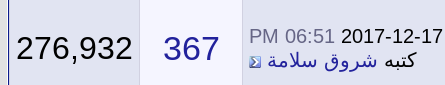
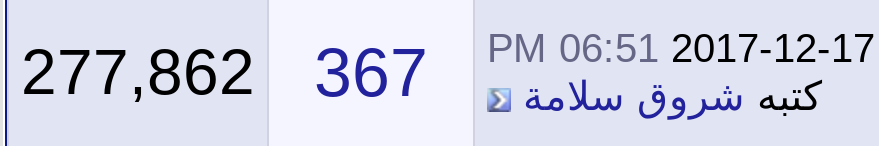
[16,29,219,67] 276,932 367 -> [21,34,428,110] 277,862 367

